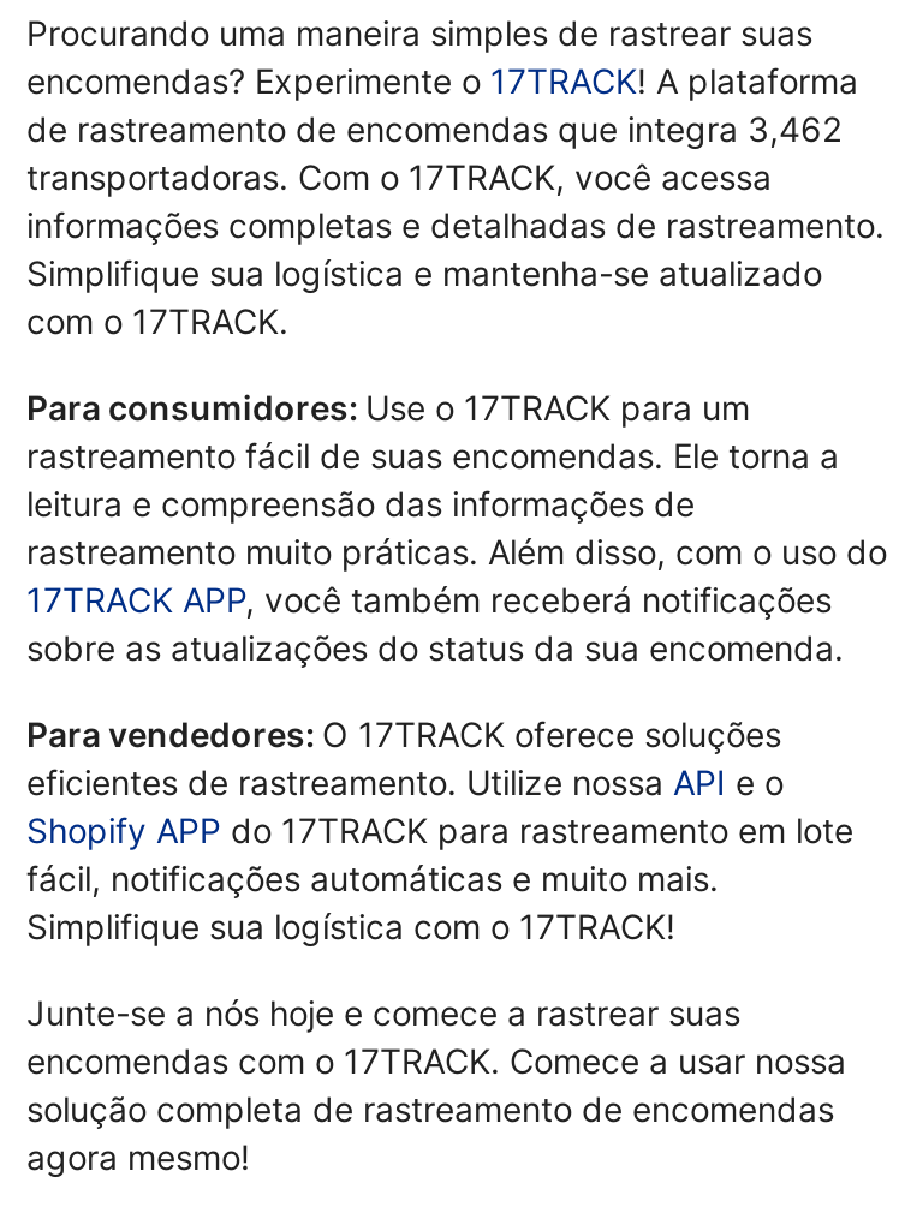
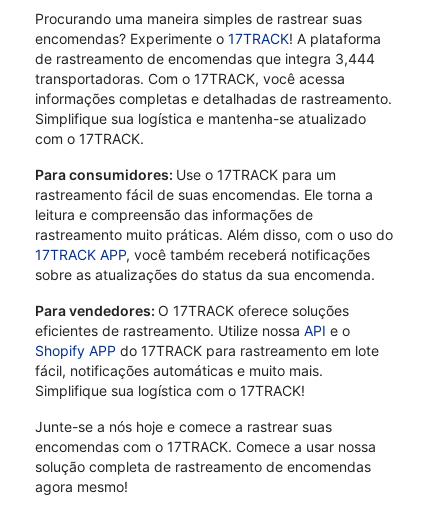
[26,107,841,148] de rastreamento de encomendas que integra 3,462 -> [35,50,375,67] de rastreamento de encomendas que integra 3,444

